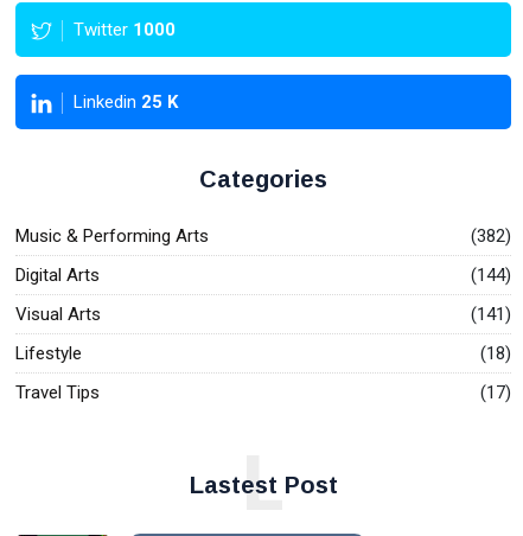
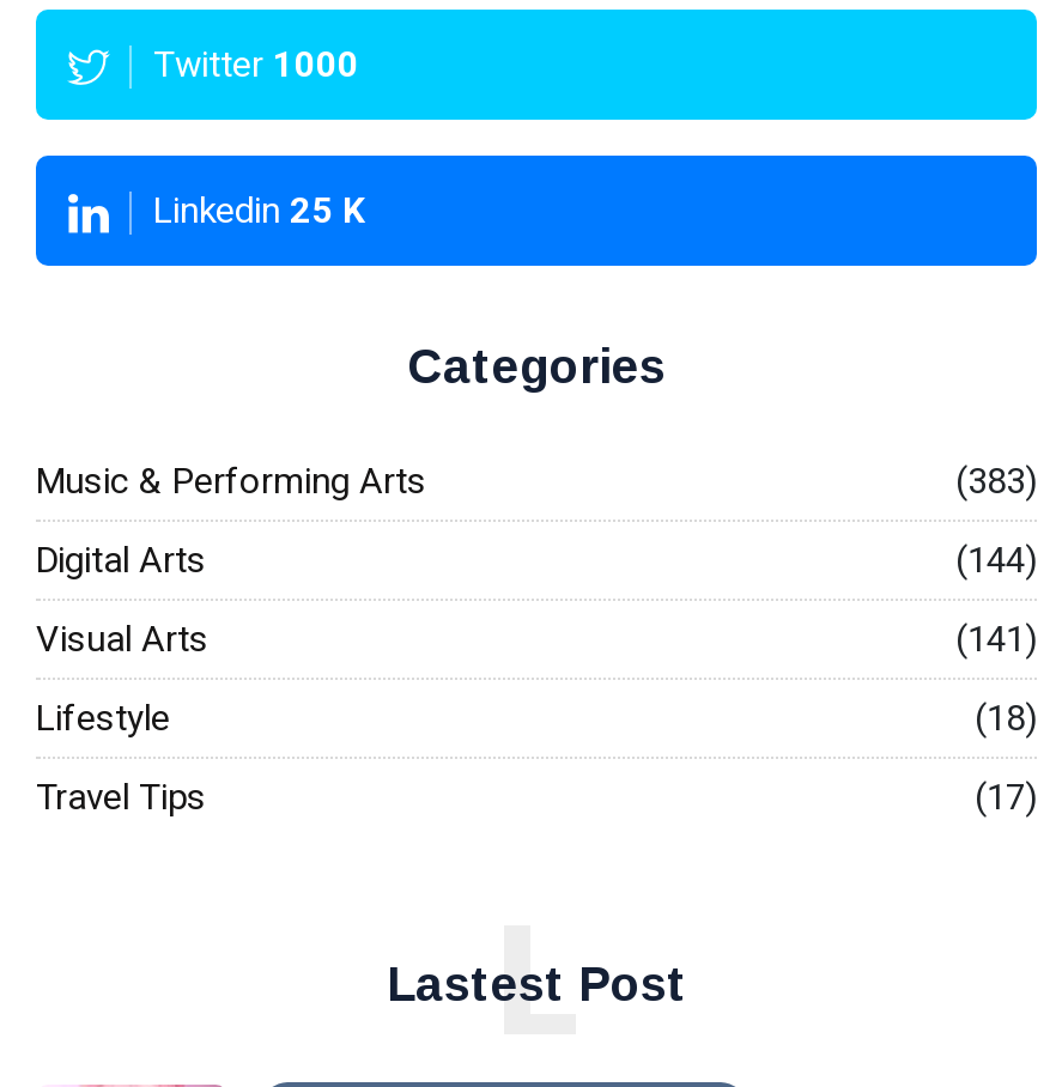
[471,225,511,247] (382) -> [955,460,1037,503] (383)

